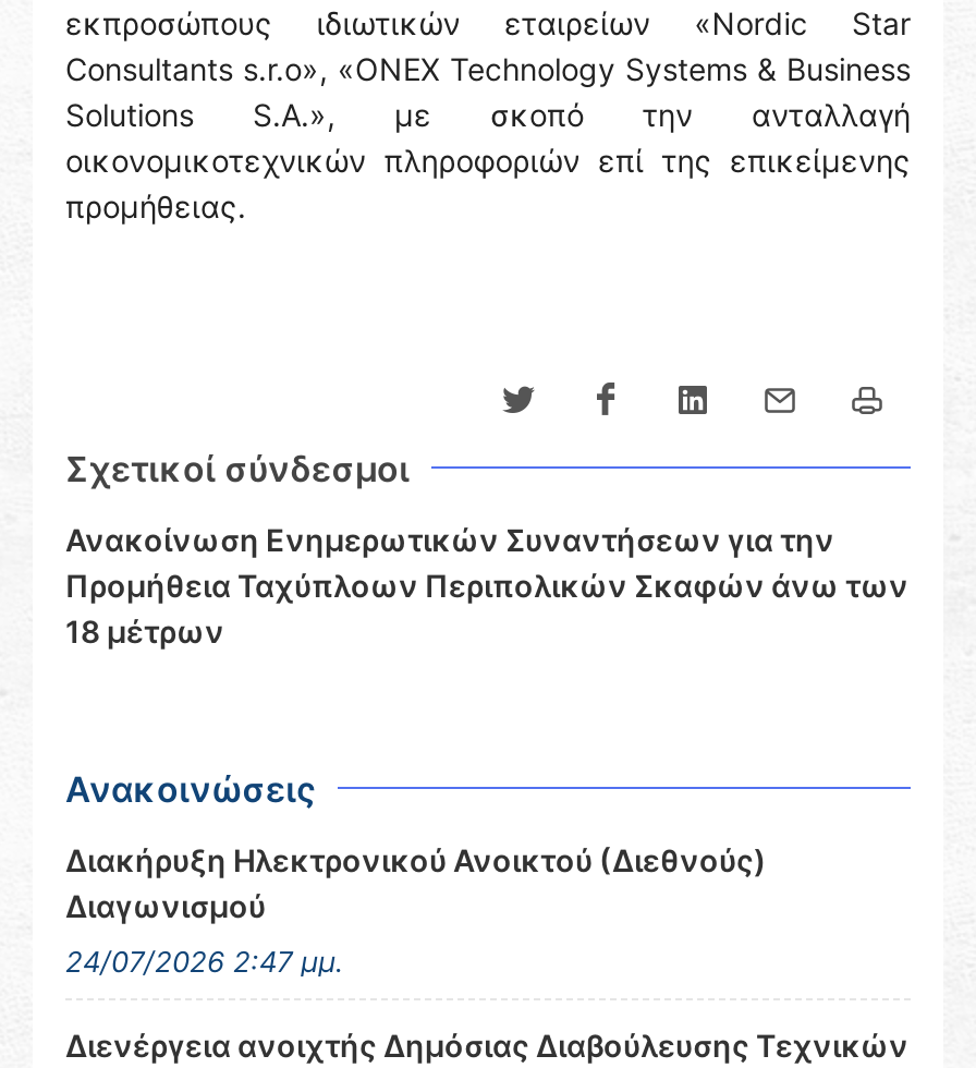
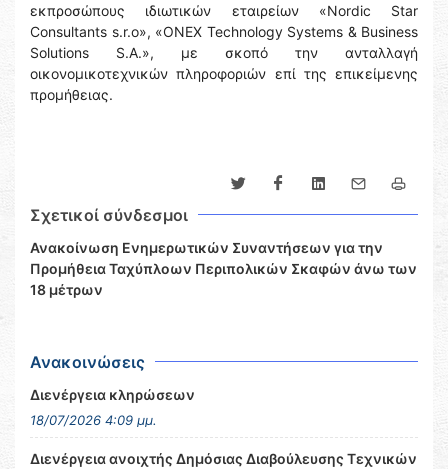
[65,841,767,924] Διακήρυξη Ηλεκτρονικού Ανοικτού (Διεθνούς) | Διαγωνισμού -> [30,386,195,403] Διενέργεια κληρώσεων
[65,944,344,979] 24/07/2026 2:47 μμ. -> [30,412,157,428] 18/07/2026 4:09 μμ.

